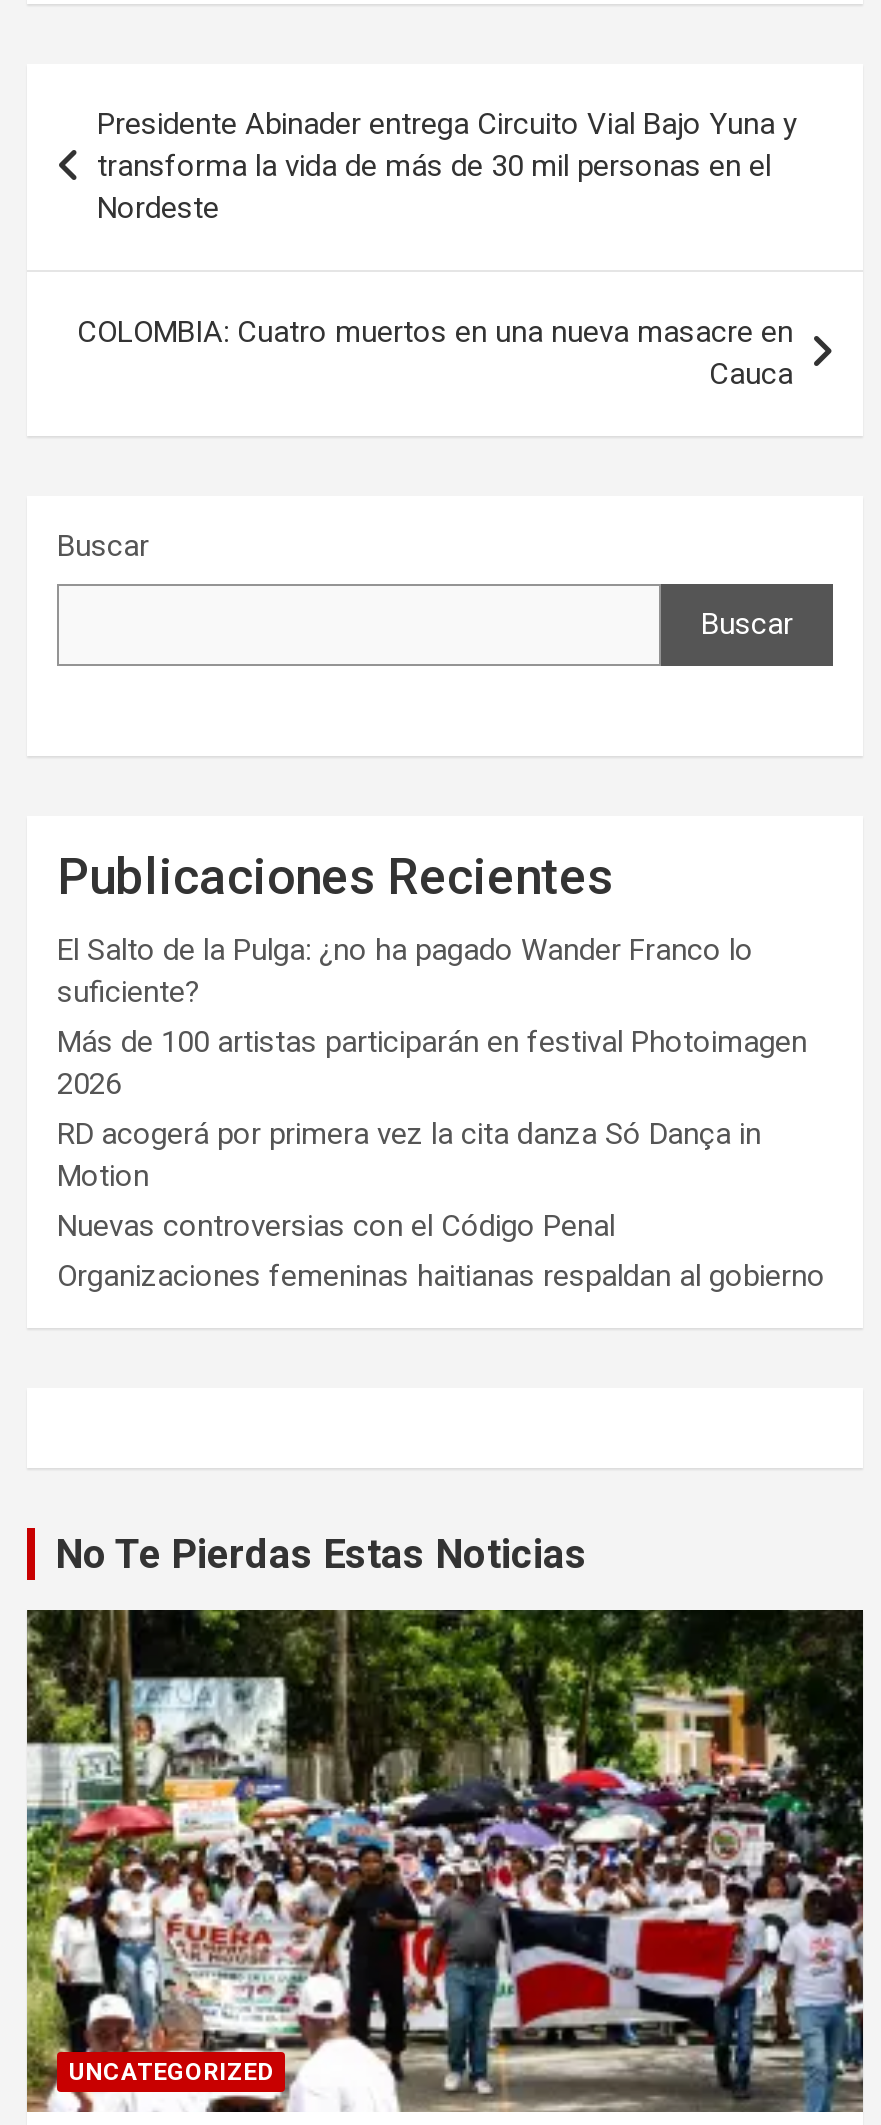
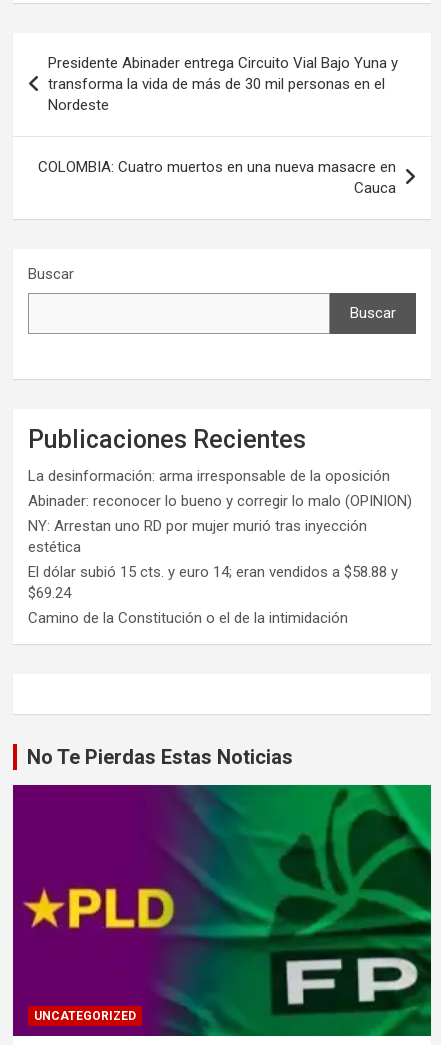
[57,932,825,1294] El Salto de la Pulga: ¿no ha pagado Wander Franco lo | suficiente? | Más de 100 artistas participarán en festival Photoimagen | 2026 | RD acogerá por primera vez la cita danza Só Dança in | Motion | Nuevas controversias con el Código Penal | Organizaciones femeninas haitianas respaldan al gobierno -> [28,467,412,627] La desinformación: arma irresponsable de la oposición | Abinader: reconocer lo bueno y corregir lo malo (OPINION) | NY: Arrestan uno RD por mujer murió tras inyección | estética | El dólar subió 15 cts. y euro 14; eran vendidos a $58.88 y | $69.24 | Camino de la Constitución o el de la intimidación
[25,1608,865,2114] [image] -> [12,784,432,1037] [image]

